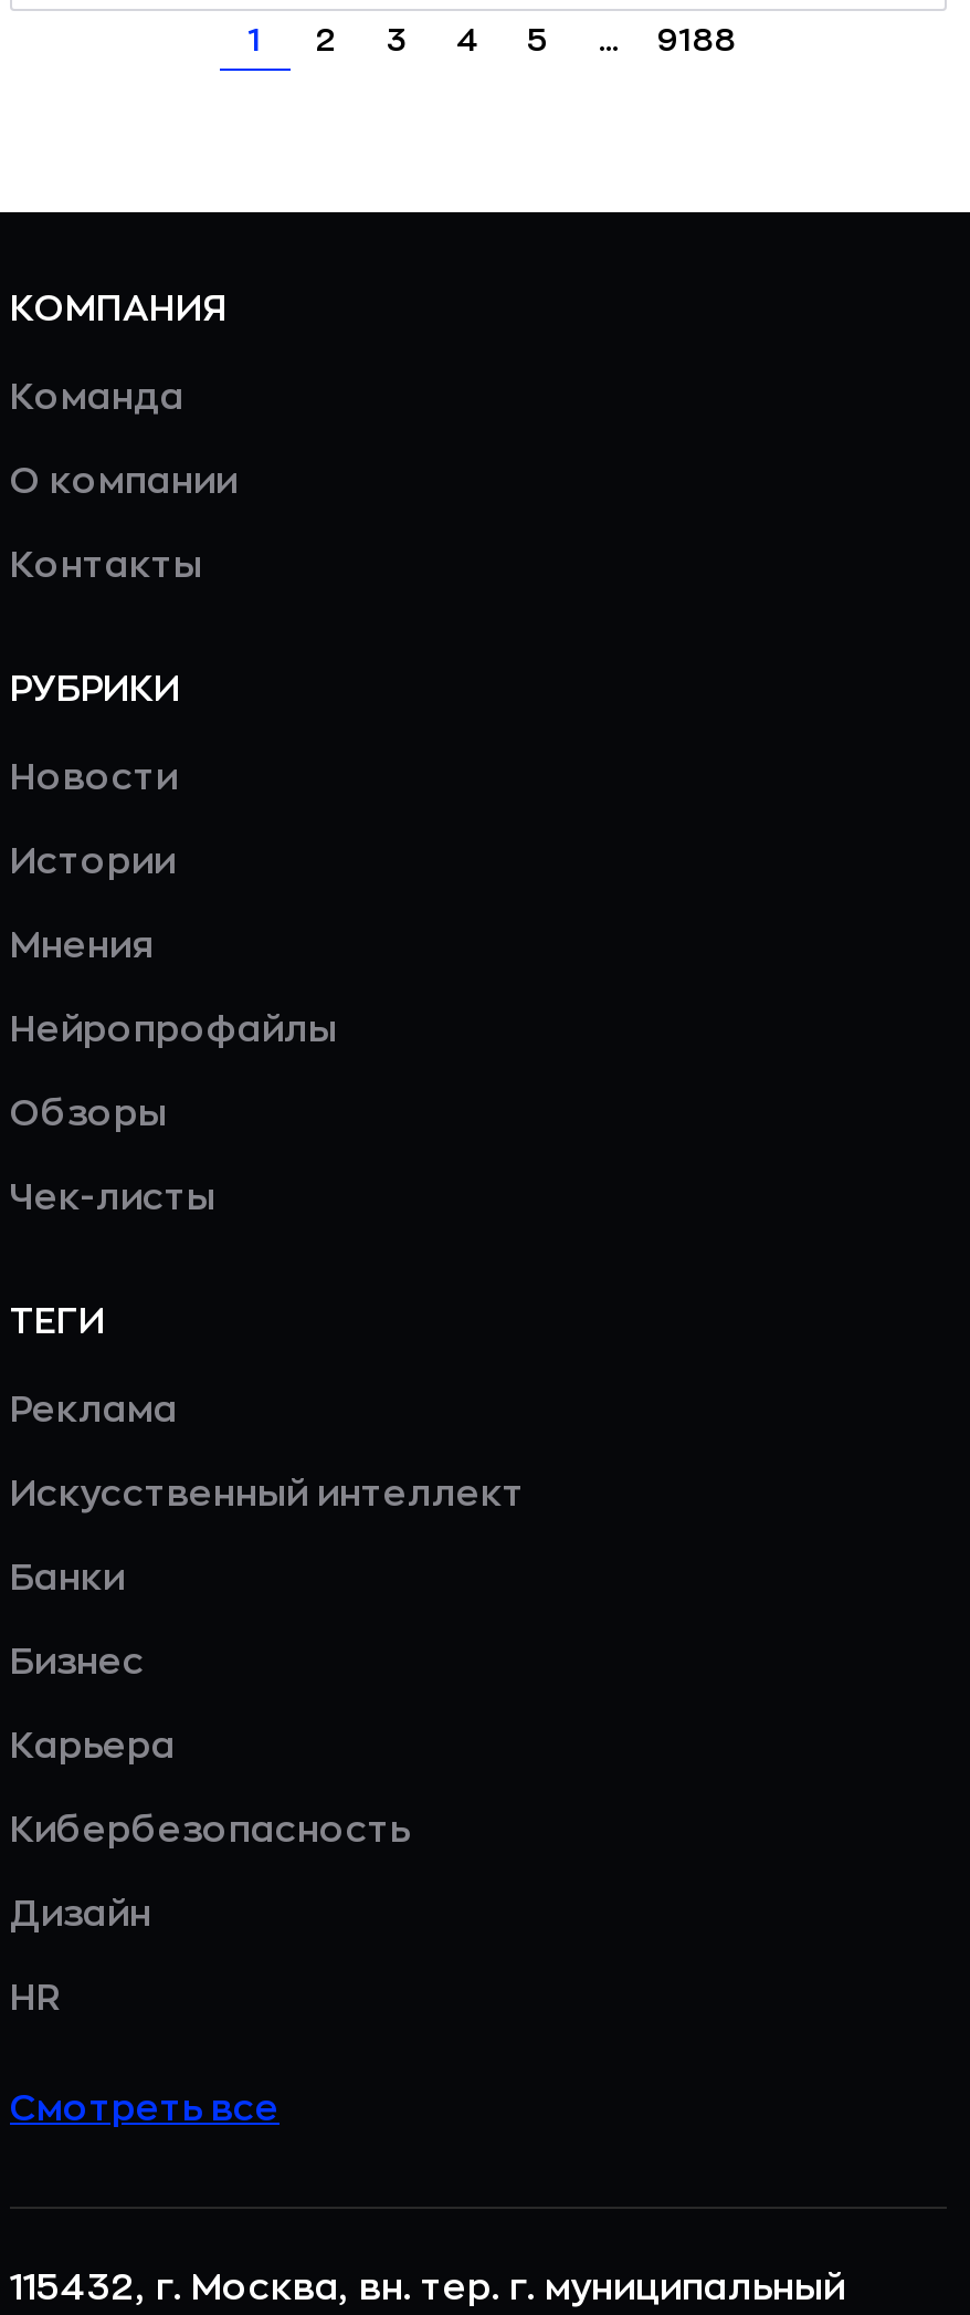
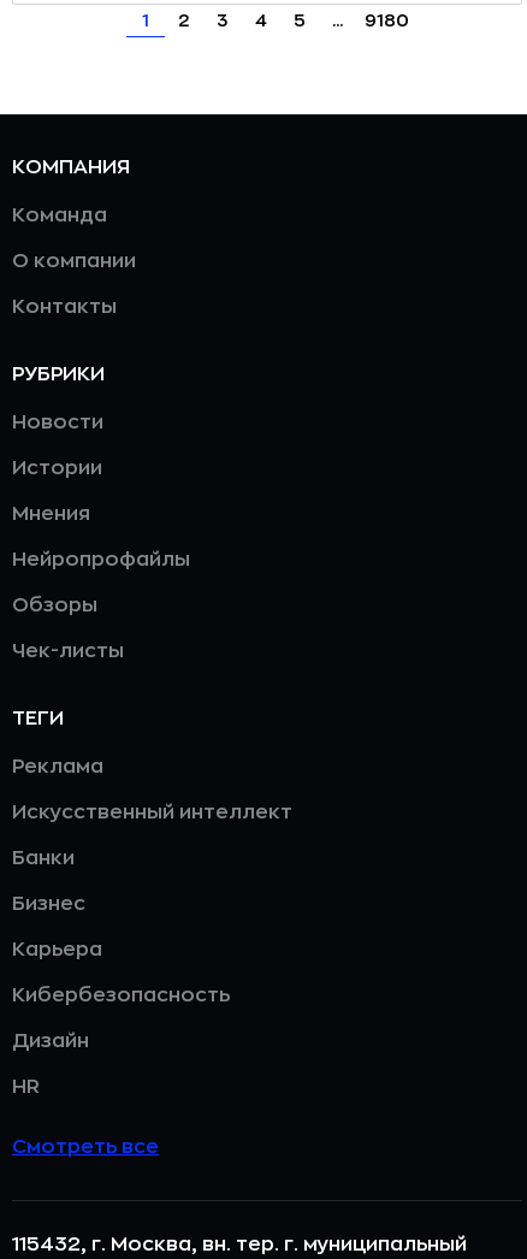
[657,24,737,55] 9188 -> [364,12,408,29] 9180

